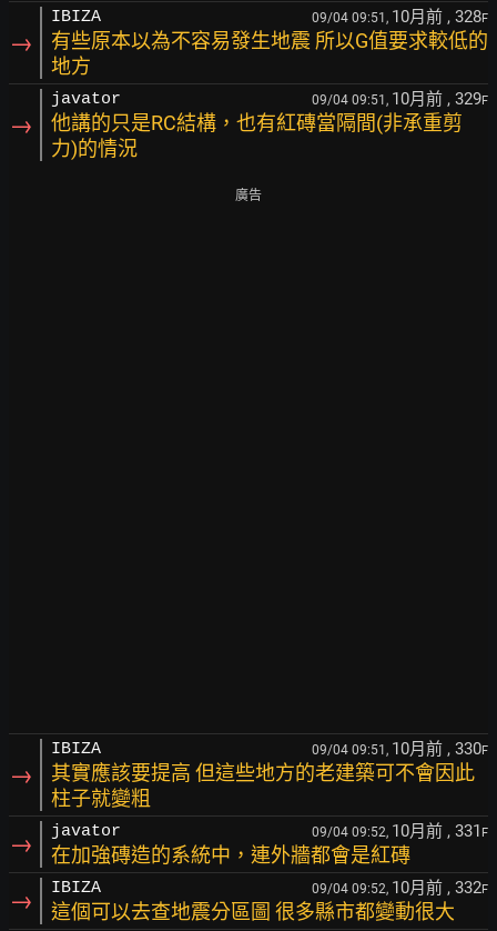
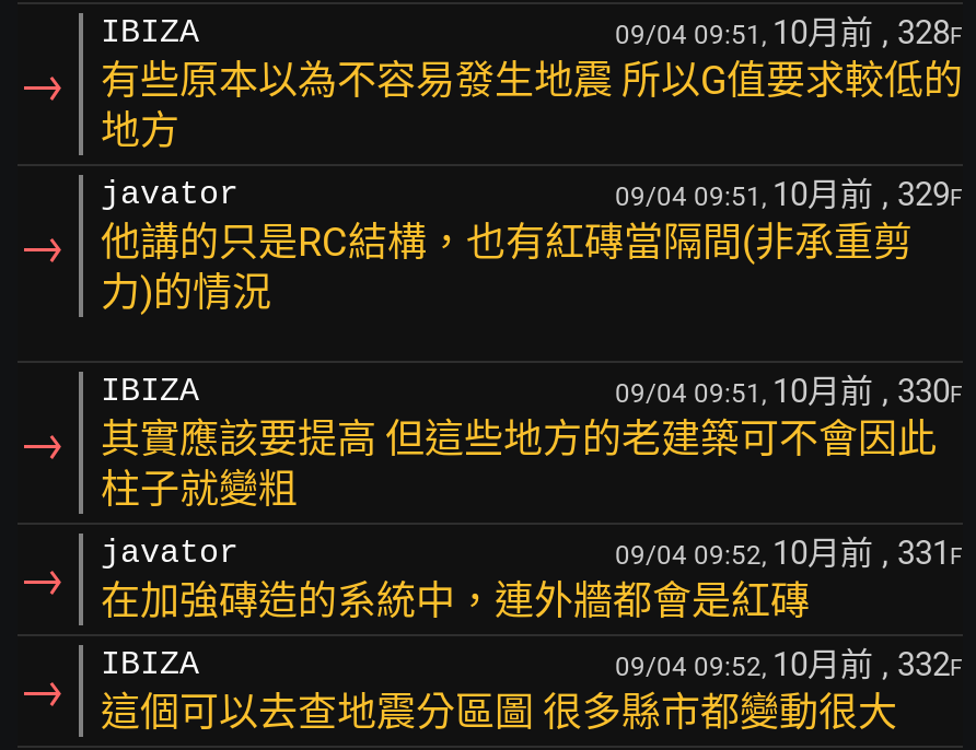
[235,188,262,203] 廣告 -> none

